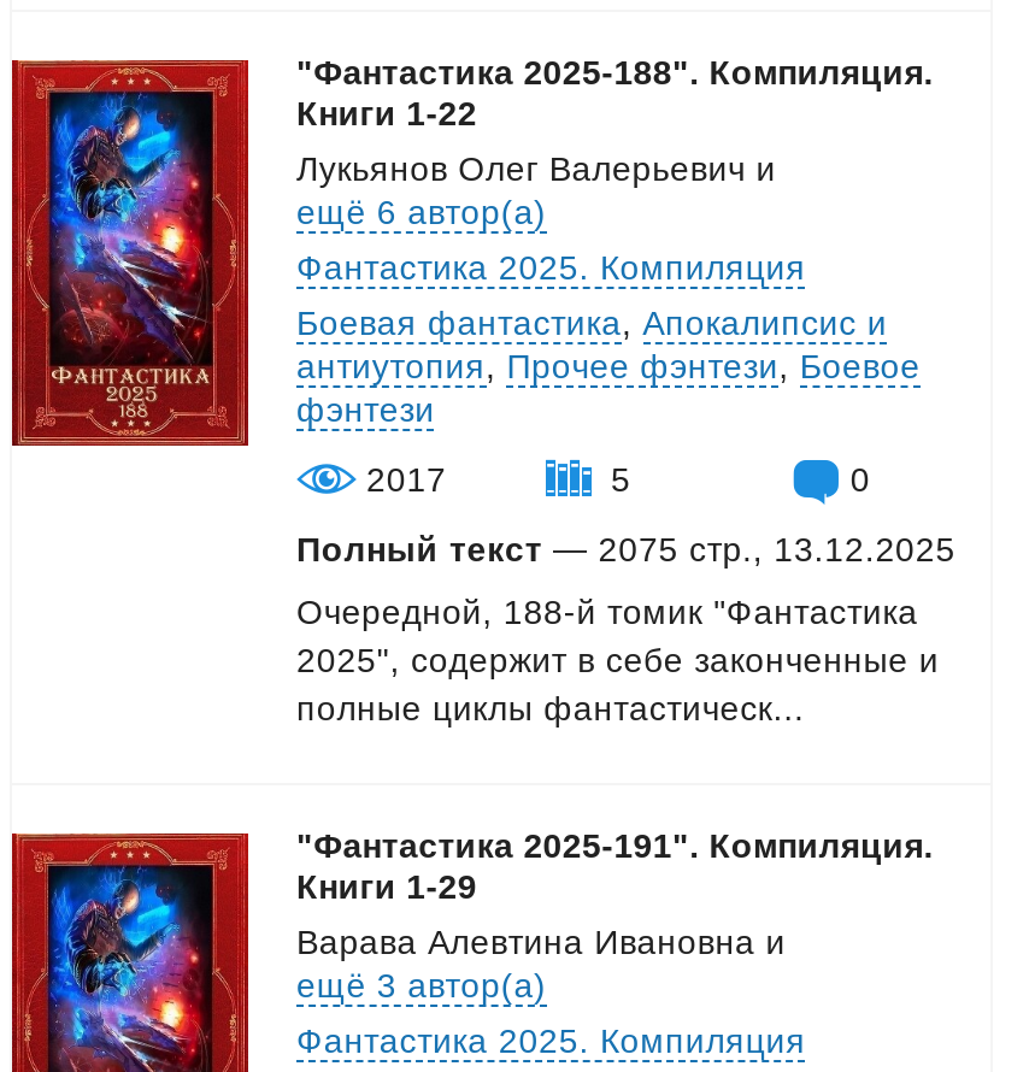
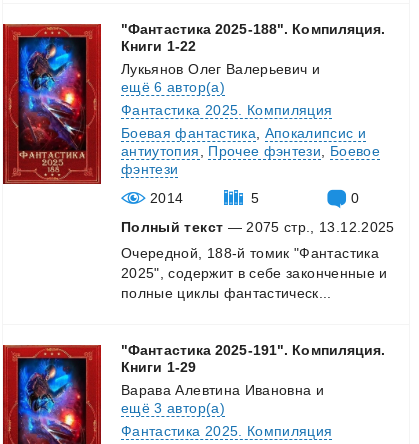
[366,460,447,499] 2017 -> [150,190,183,206] 2014

